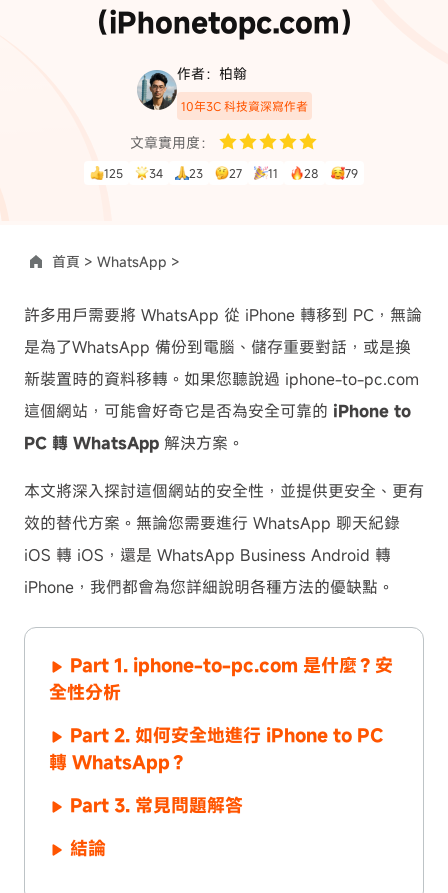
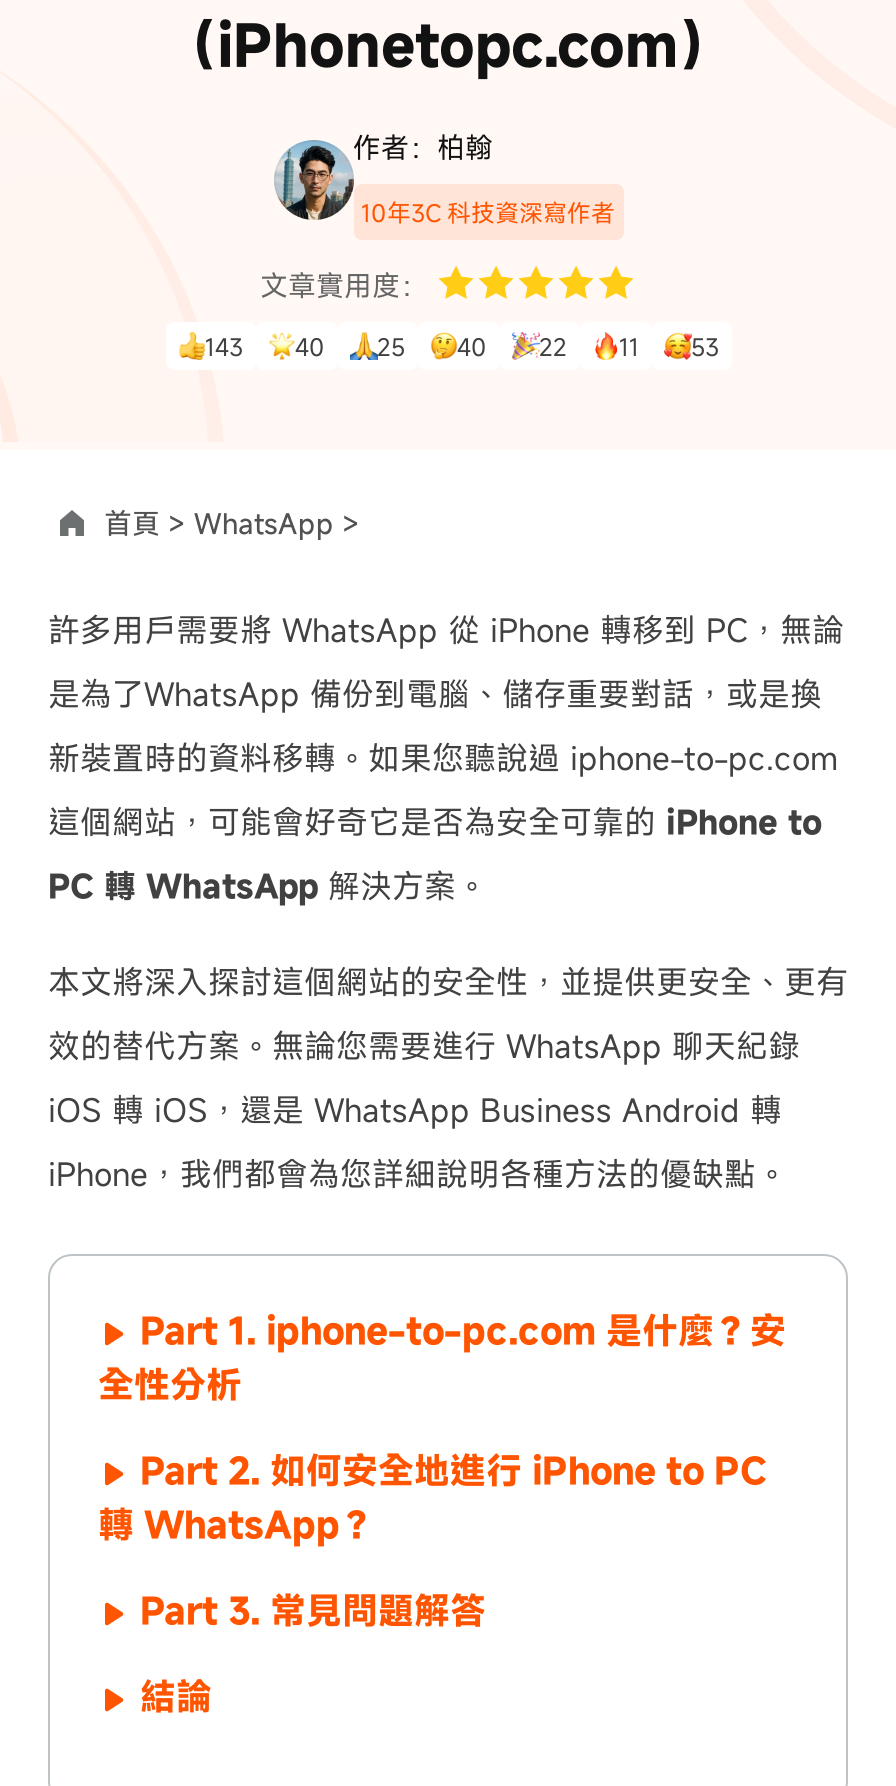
[104,165,242,181] 125 | 34 | 23 | 27 -> [205,330,567,362] 143 | 40 | 25 | 40 | 22
[304,165,358,181] 28 | 79 -> [691,330,719,362] 53

